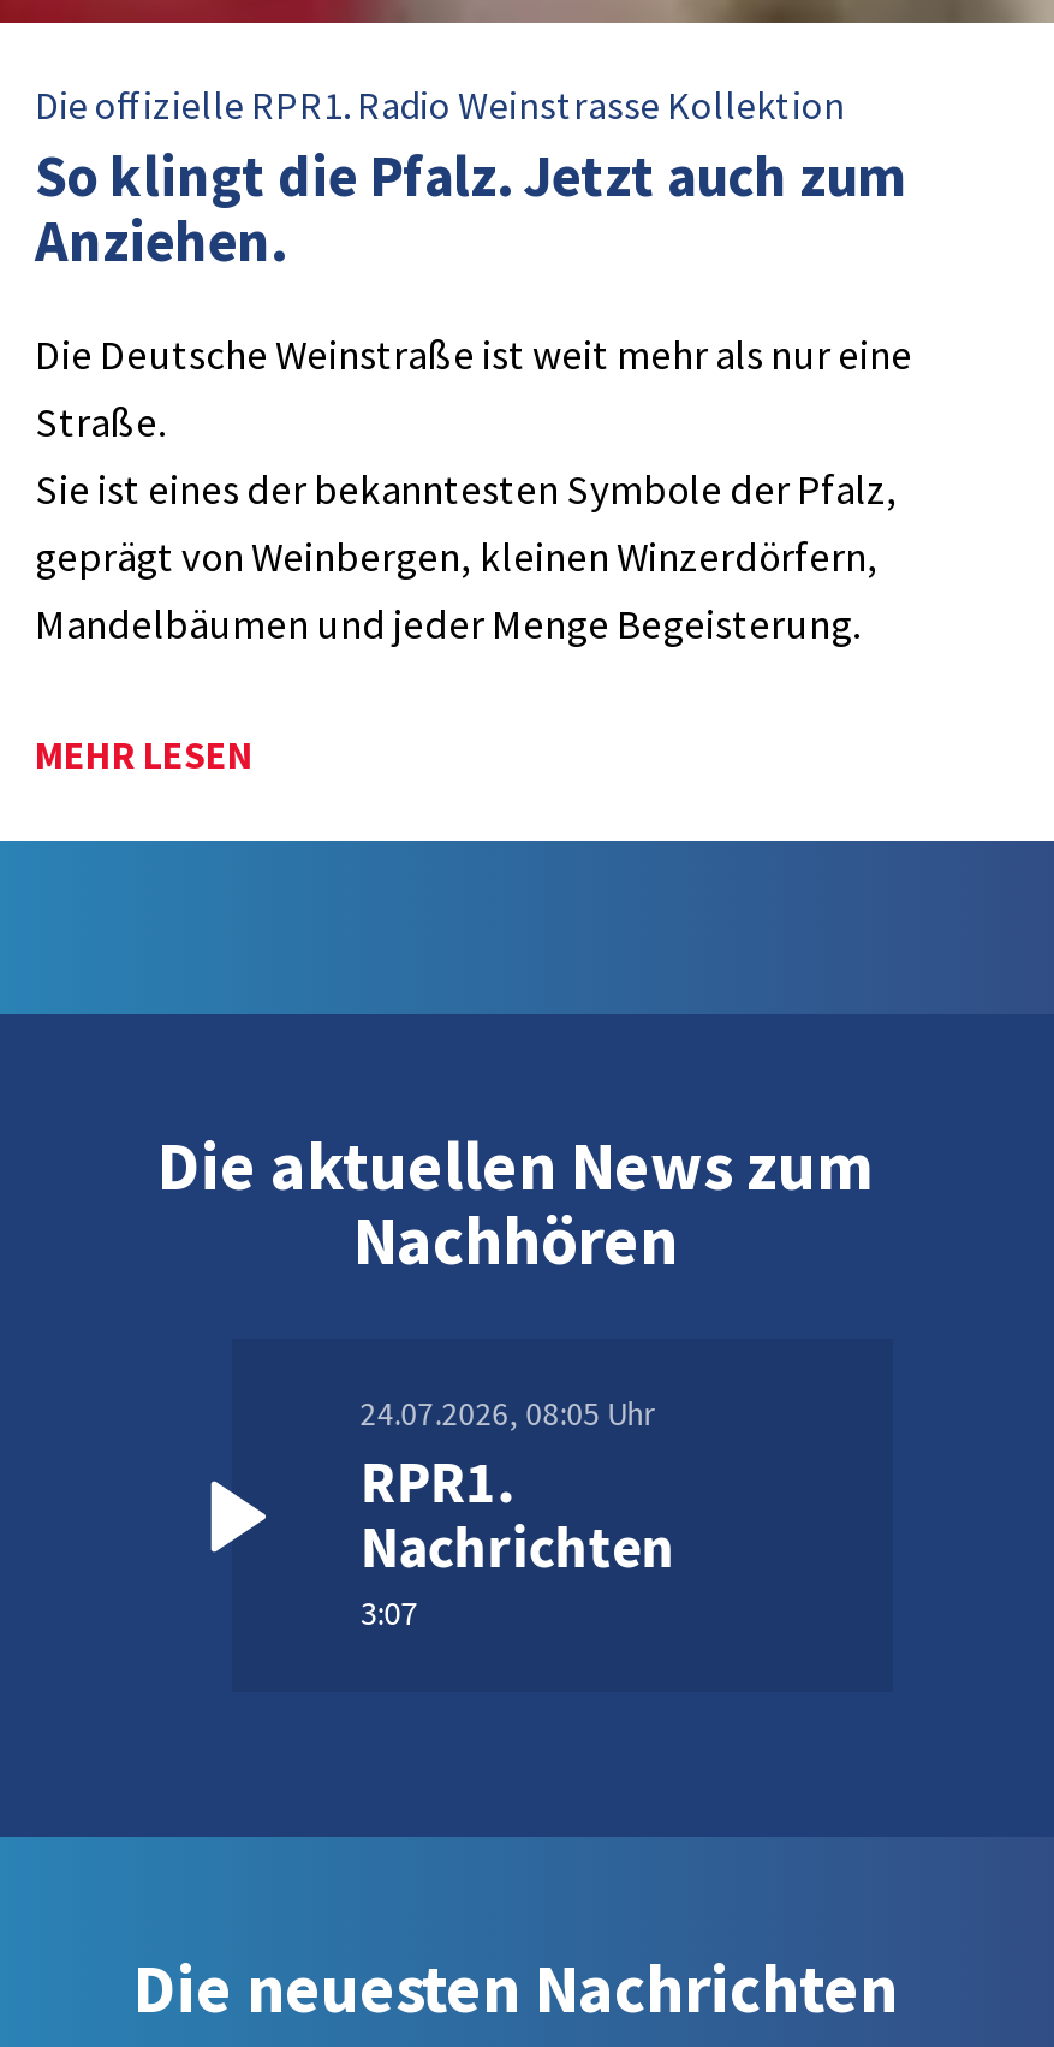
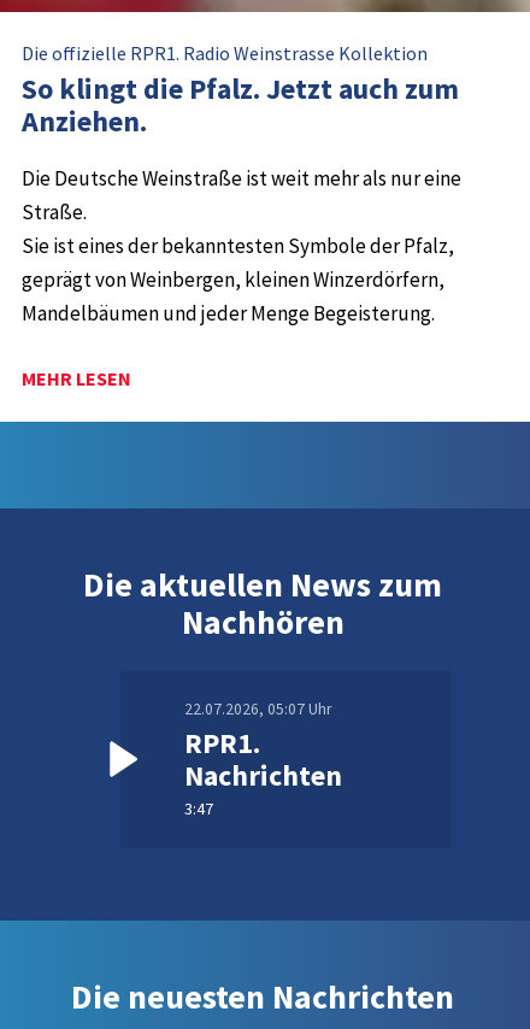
[360,1394,653,1435] 24.07.2026, 08:05 Uhr -> [185,698,331,719] 22.07.2026, 05:07 Uhr
[360,1592,418,1635] 3:07 -> [185,797,213,819] 3:47

